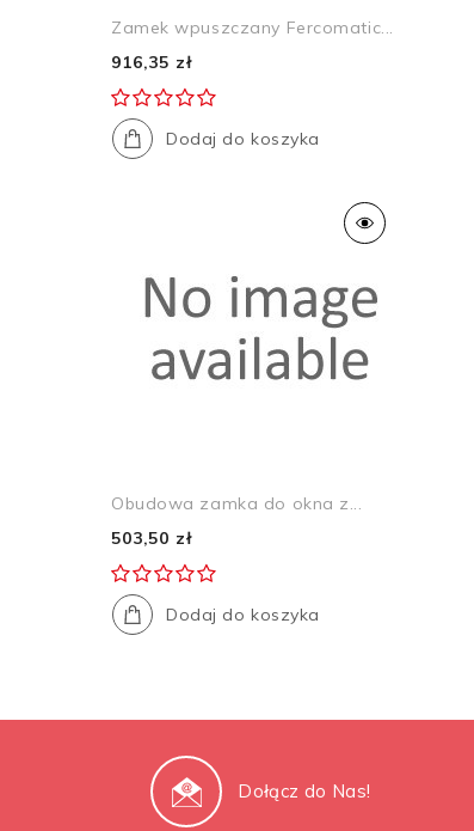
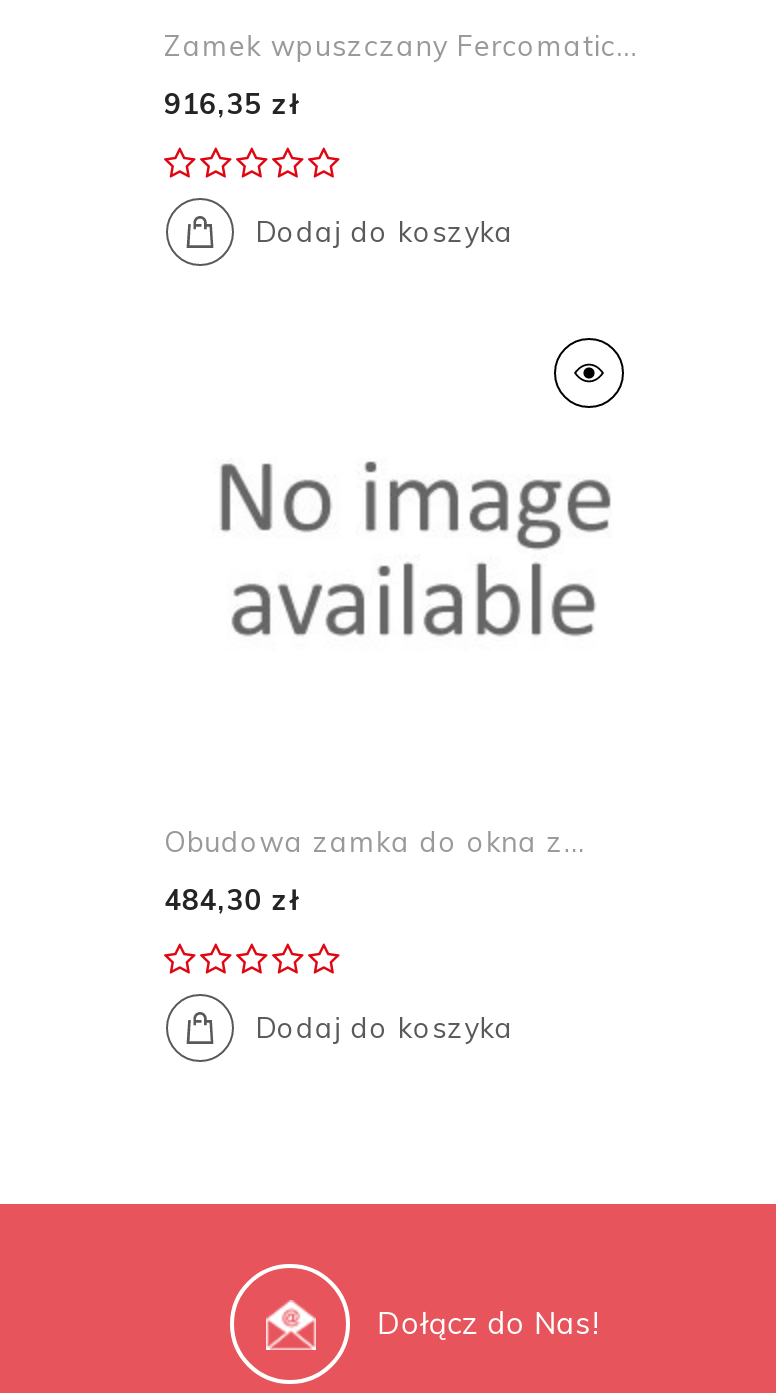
[111,528,193,549] 503,50 zł -> [164,882,301,918] 484,30 zł

